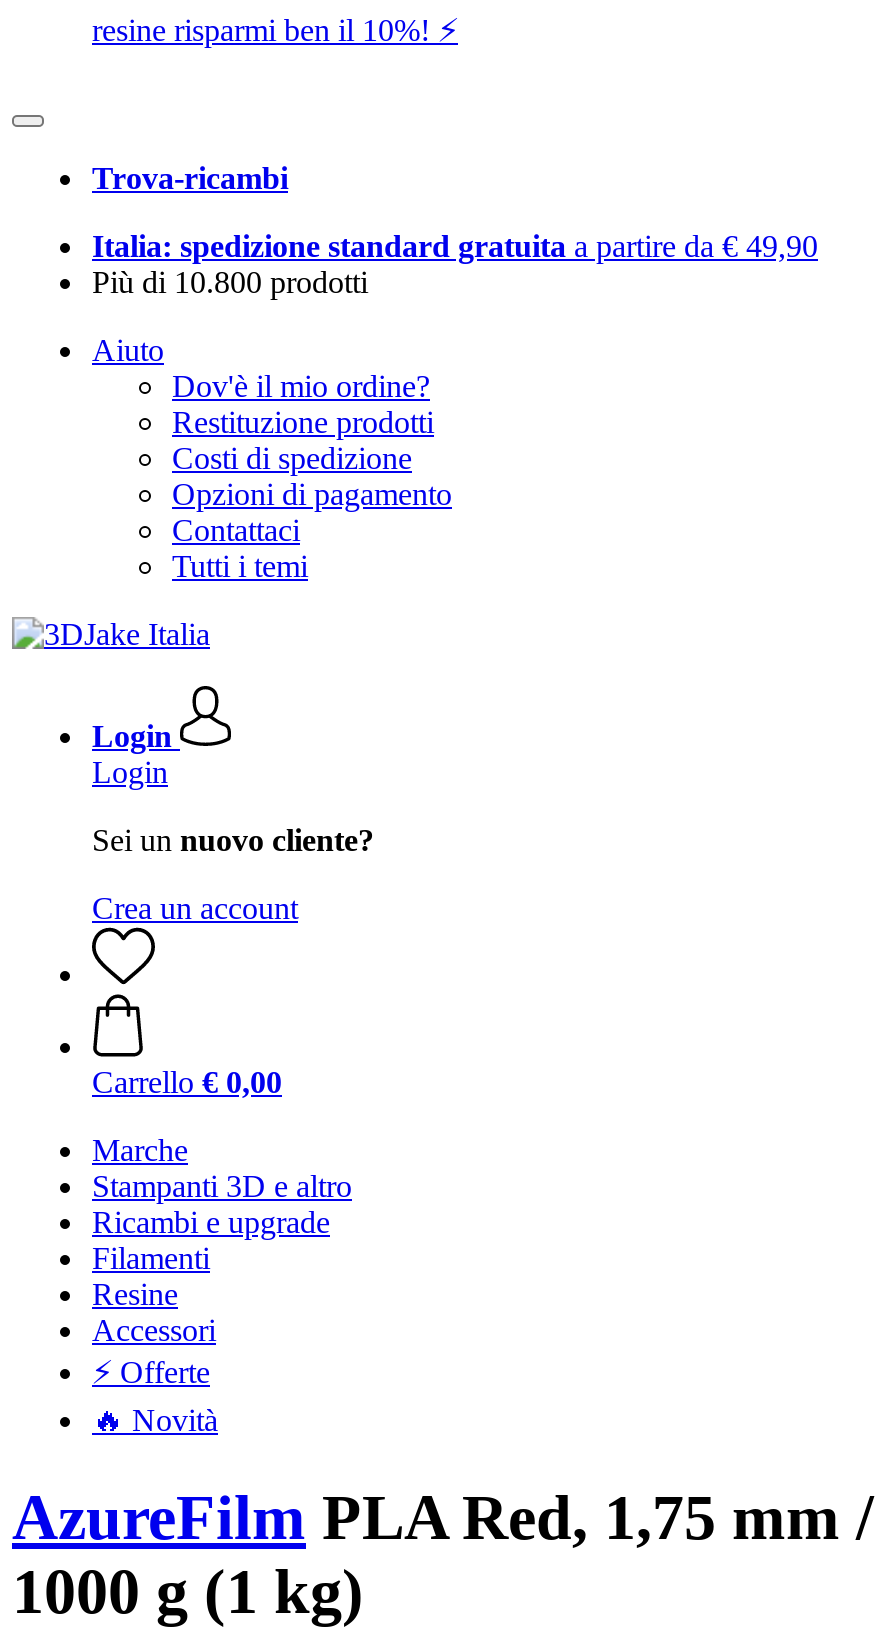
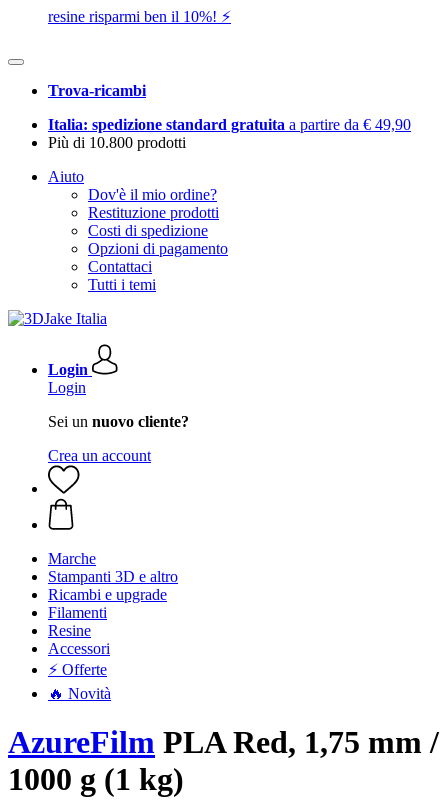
[92,1065,282,1099] Carrello € 0,00 -> none

